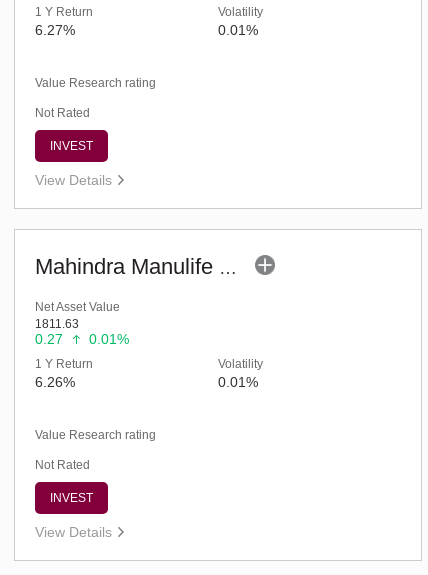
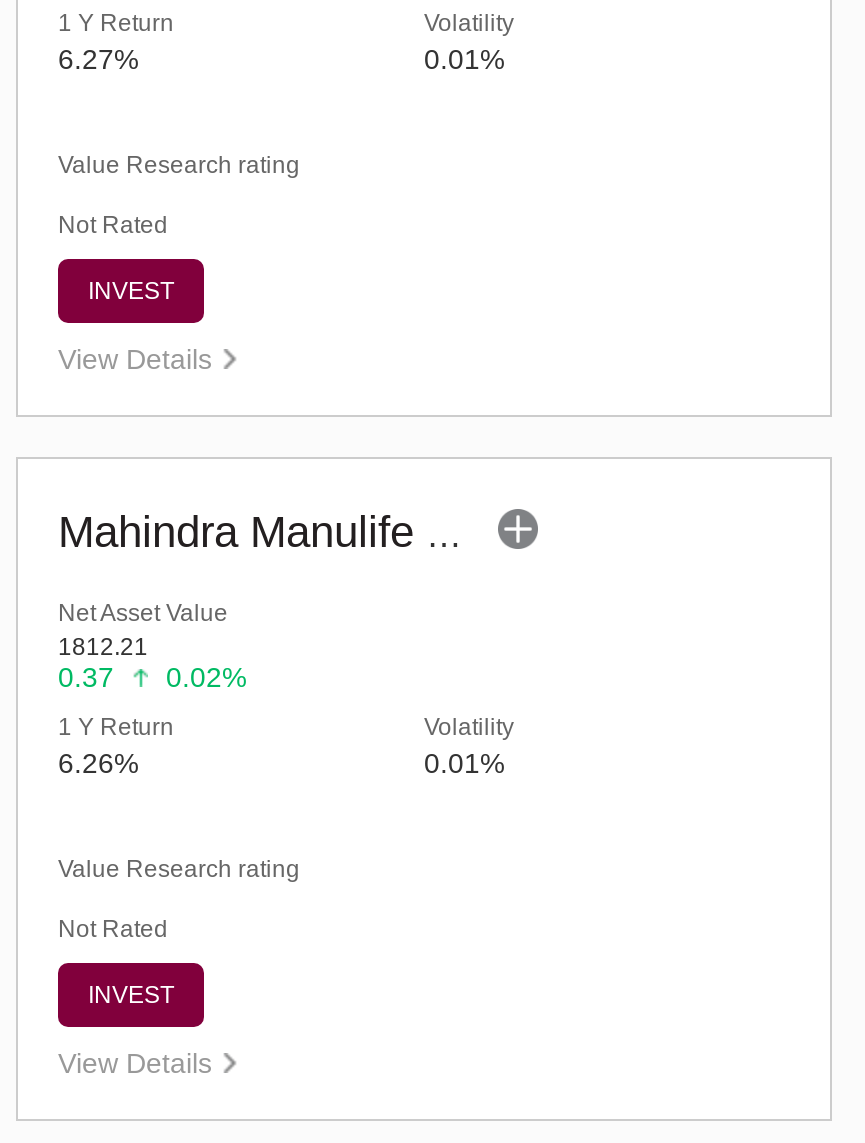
[35,317,79,331] 1811.63 -> [58,634,148,662] 1812.21
[35,331,67,347] 0.27 -> [58,662,122,694] 0.37
[85,331,129,347] 0.01% -> [158,662,246,694] 0.02%

